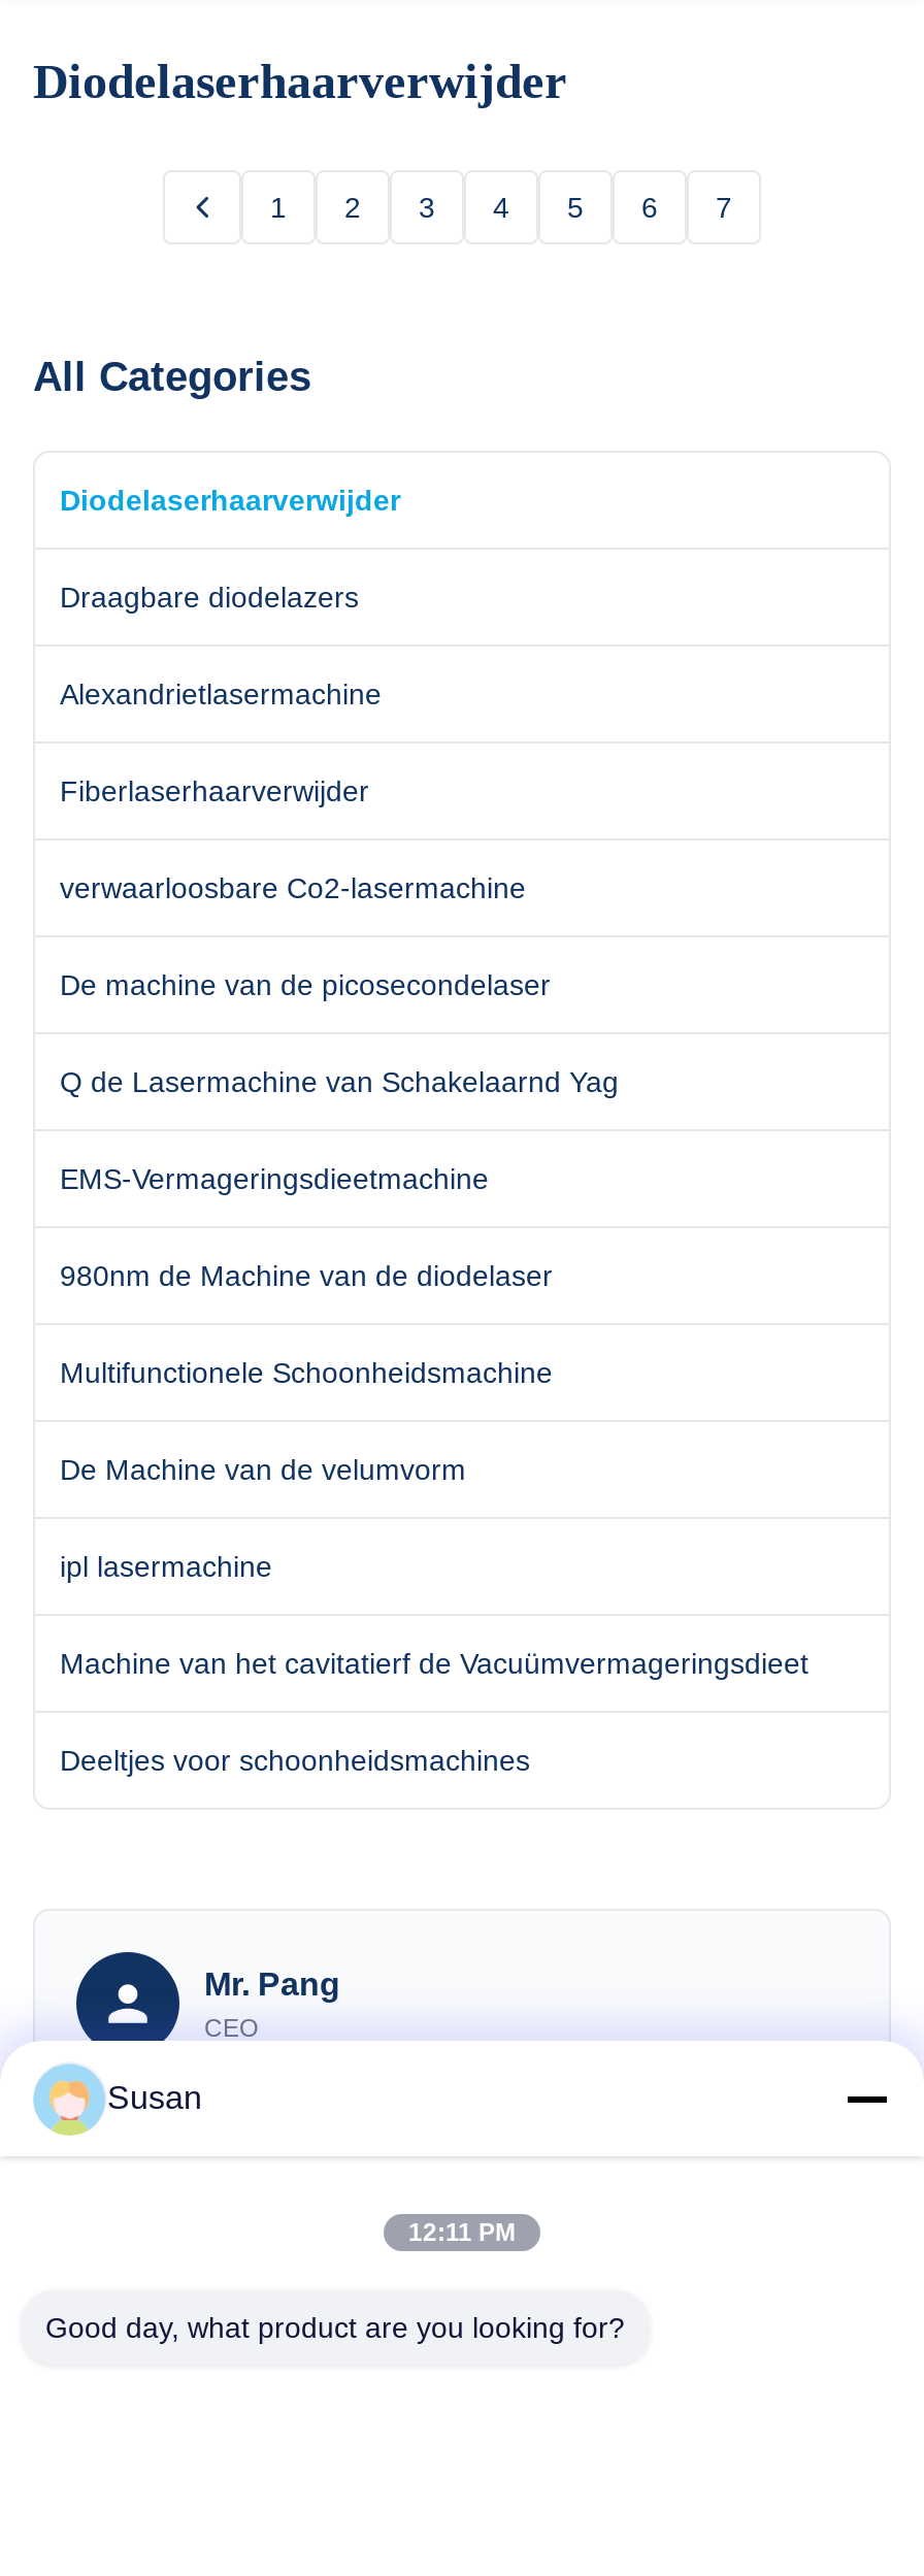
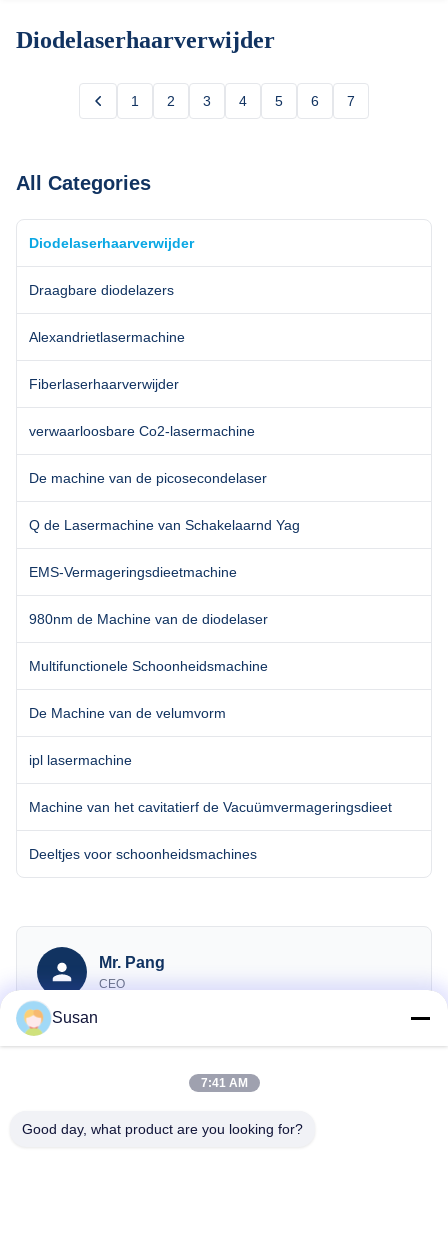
[408,2218,516,2247] 12:11 PM -> [200,1076,247,1090] 7:41 AM

